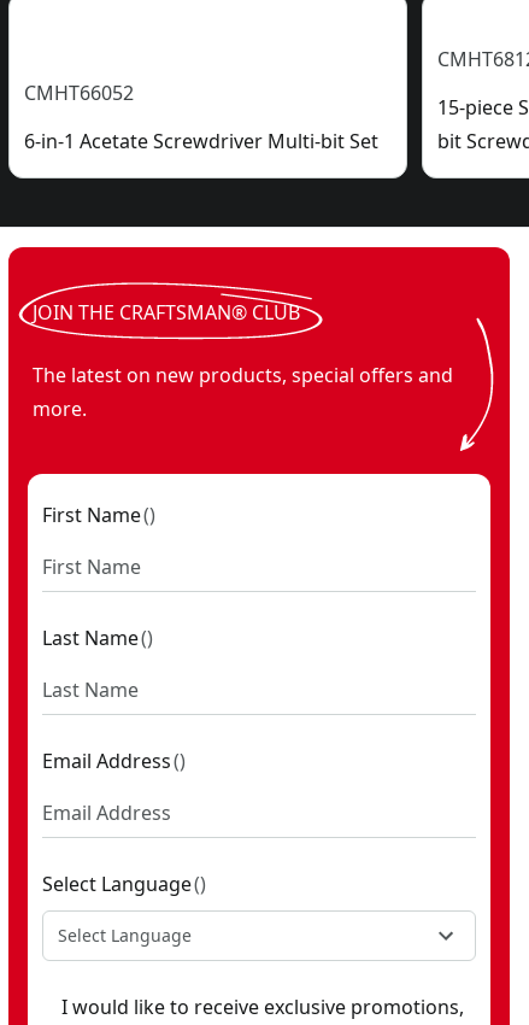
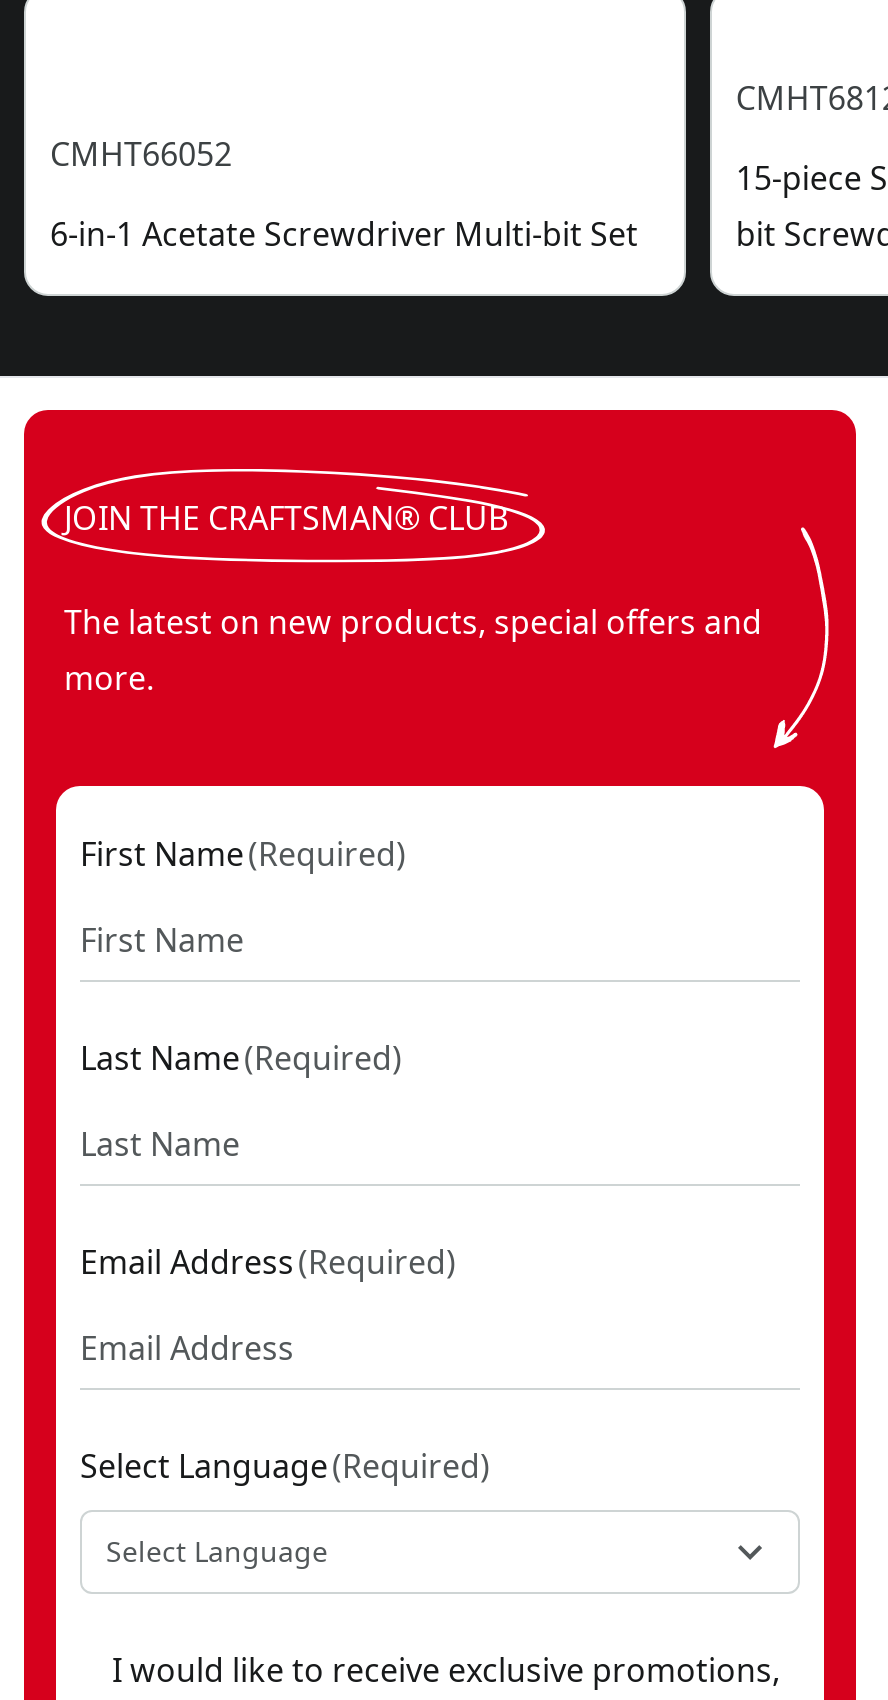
[42,502,155,528] First Name () -> [80,832,406,876] First Name (Required)
[42,625,153,651] Last Name () -> [80,1036,402,1080] Last Name (Required)
[42,748,186,774] Email Address () -> [80,1240,456,1284] Email Address (Required)
[42,871,206,897] Select Language () -> [80,1444,490,1488] Select Language (Required)

